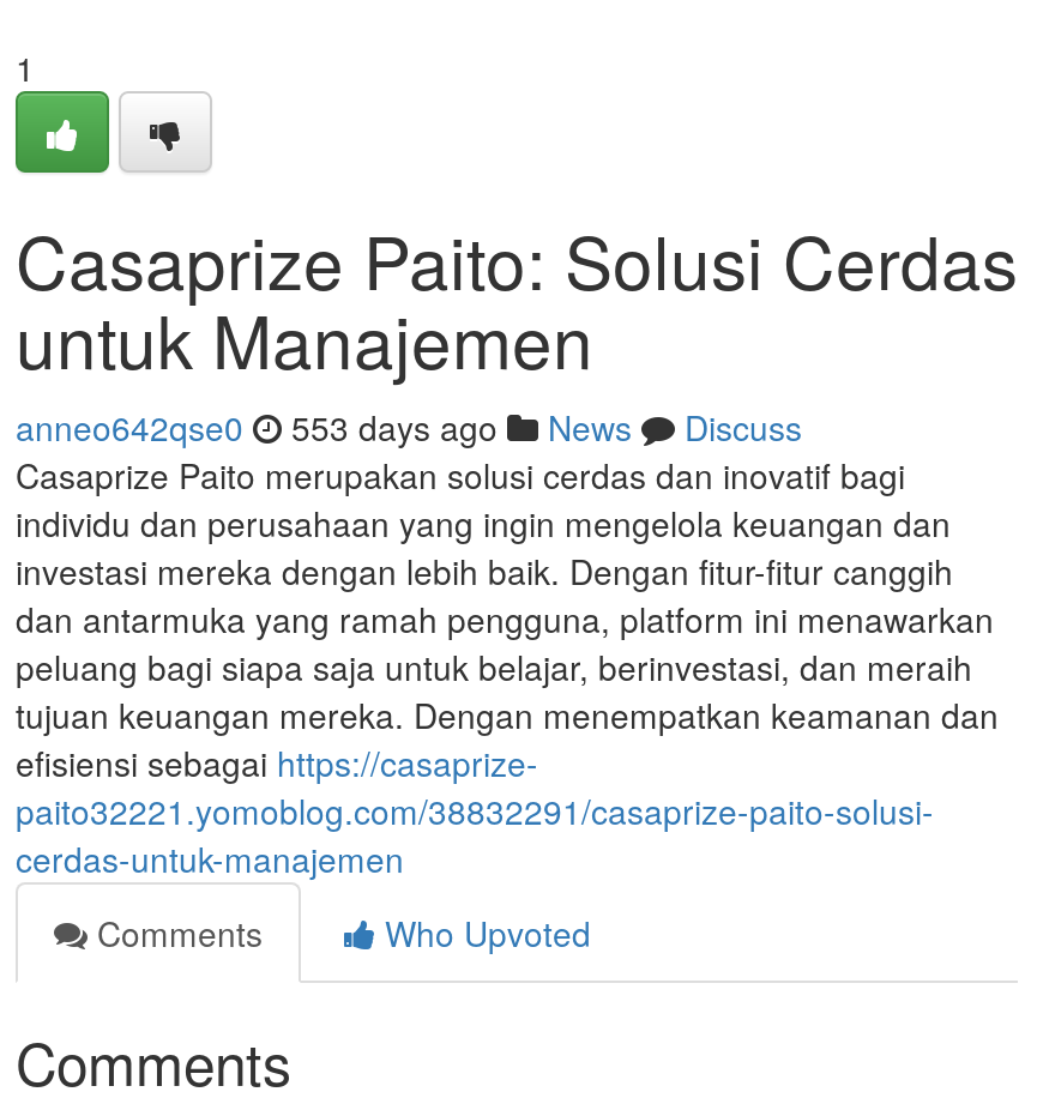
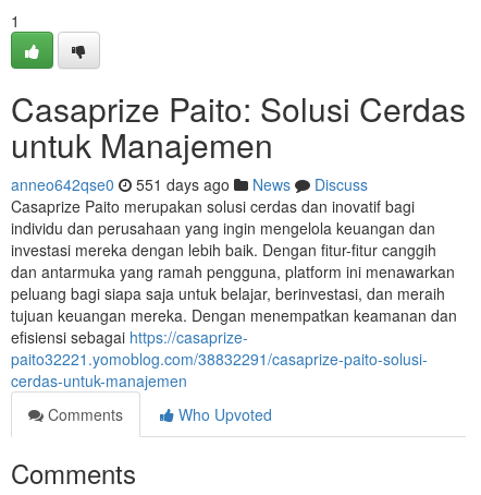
[16,403,802,451] anneo642qse0 553 days ago News Discuss -> [11,173,368,195] anneo642qse0 551 days ago News Discuss

